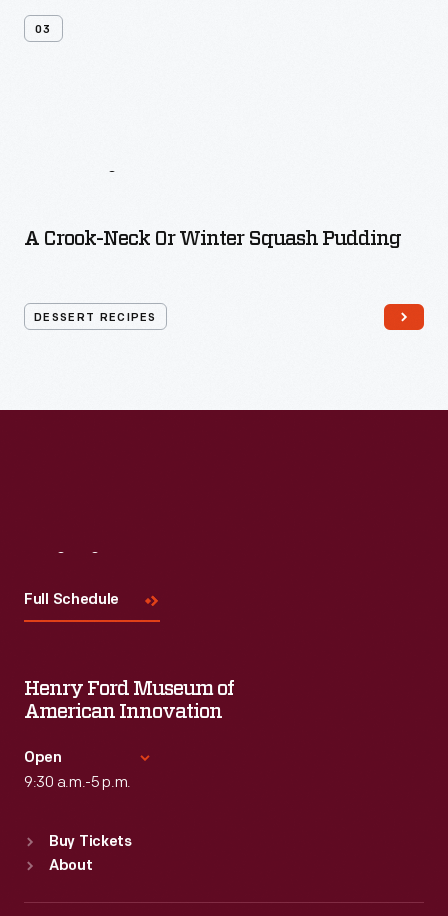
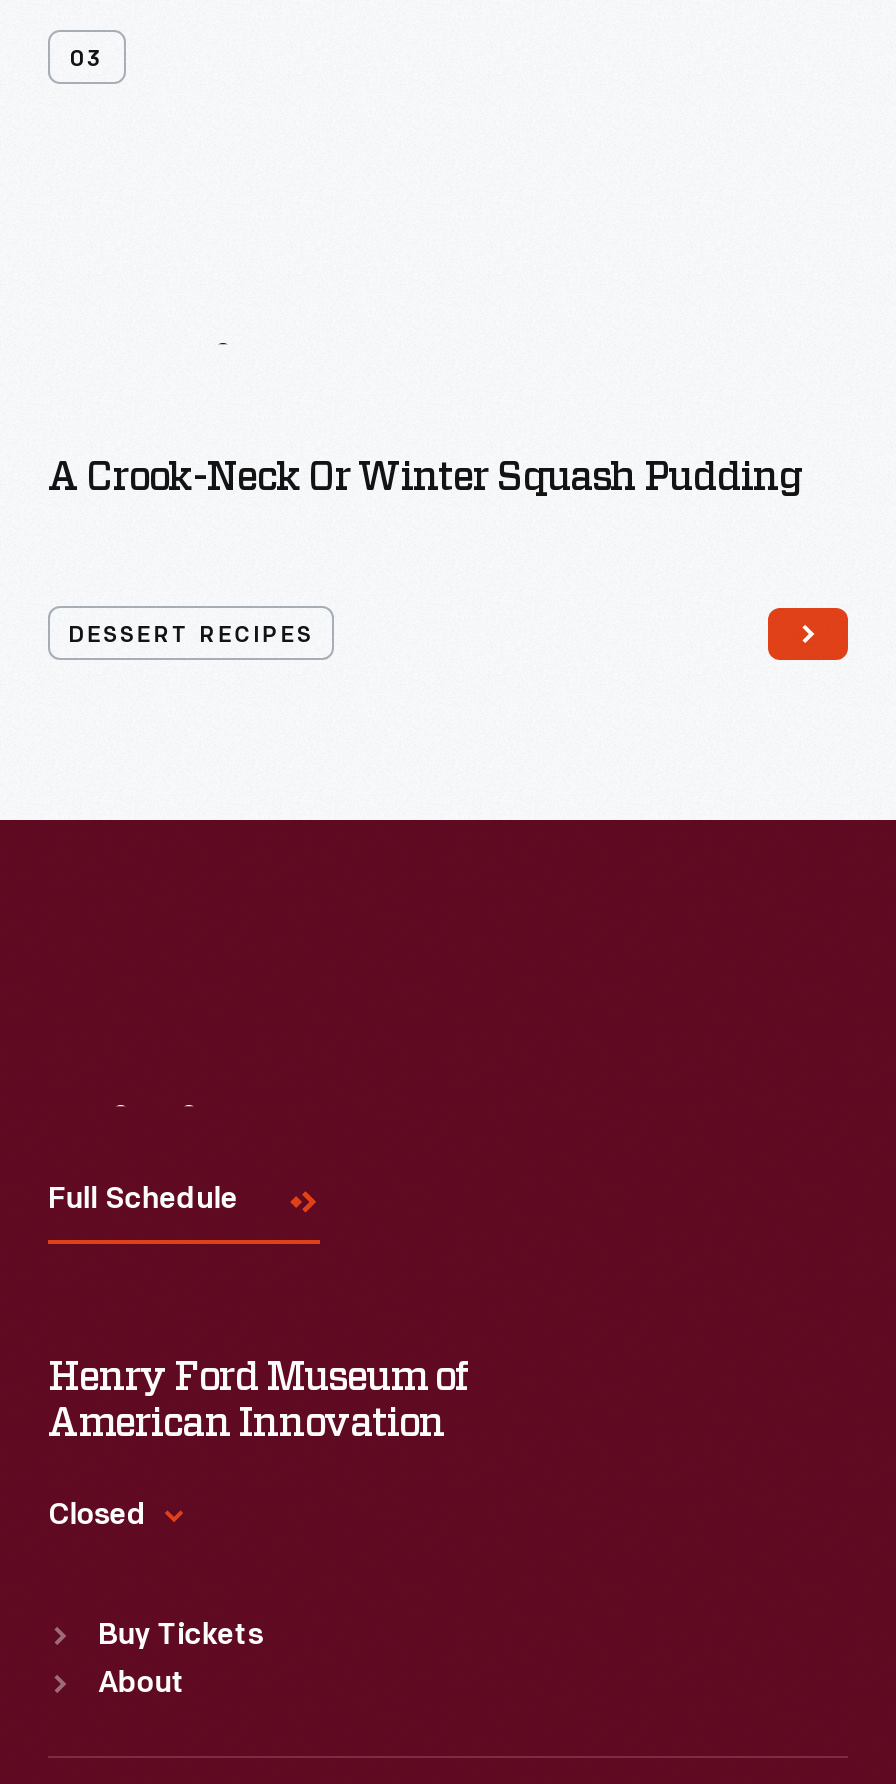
[24,751,131,792] Open | 9:30 a.m.-5 p.m. -> [48,1502,146,1532] Closed

